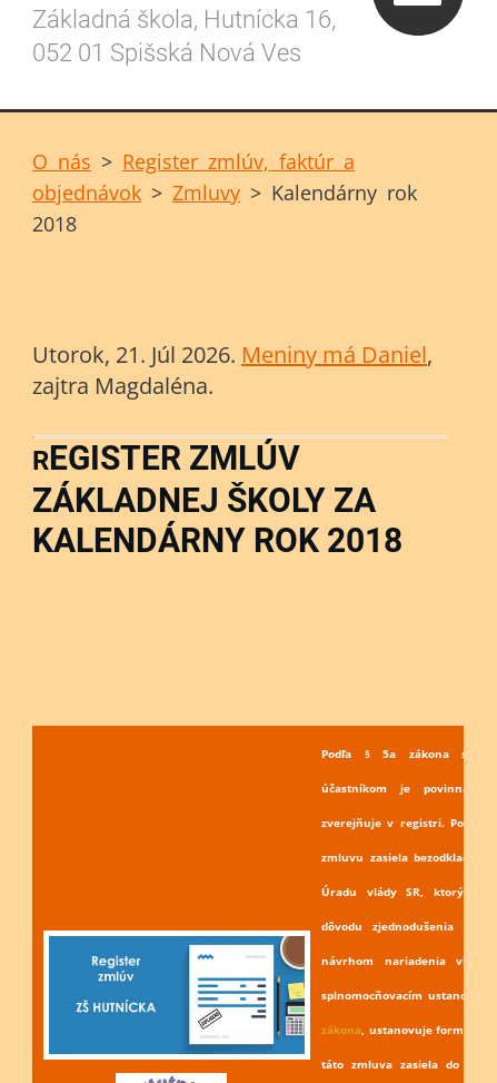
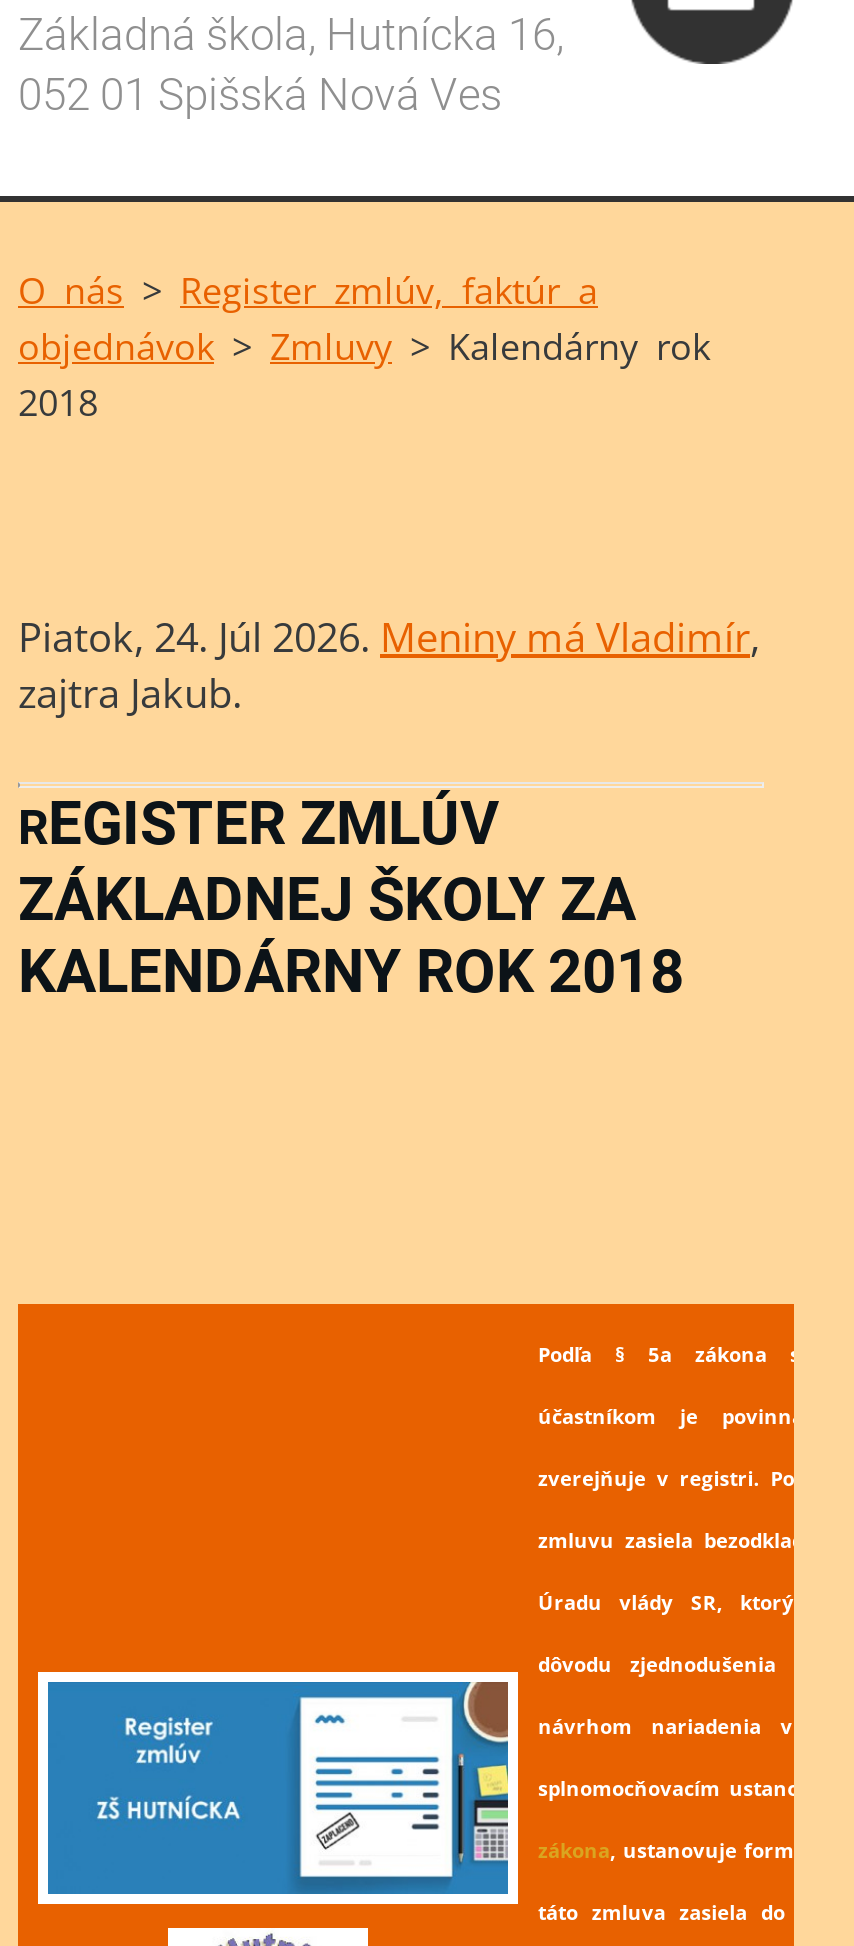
[32,339,433,370] Utorok, 21. Júl 2026. Meniny má Daniel, -> [18,610,760,664] Piatok, 24. Júl 2026. Meniny má Vladimír,
[32,371,213,401] zajtra Magdaléna. -> [18,666,242,720] zajtra Jakub.

